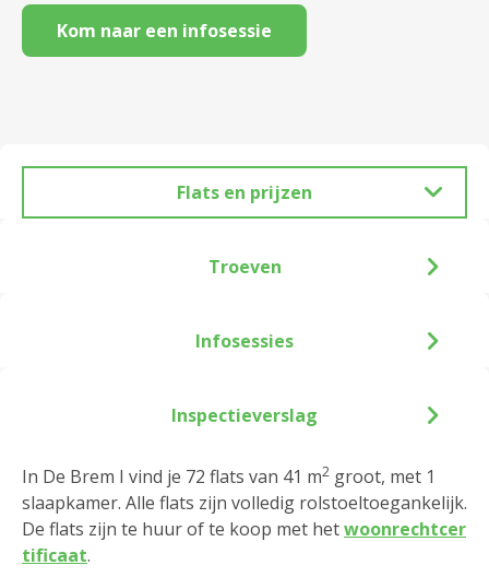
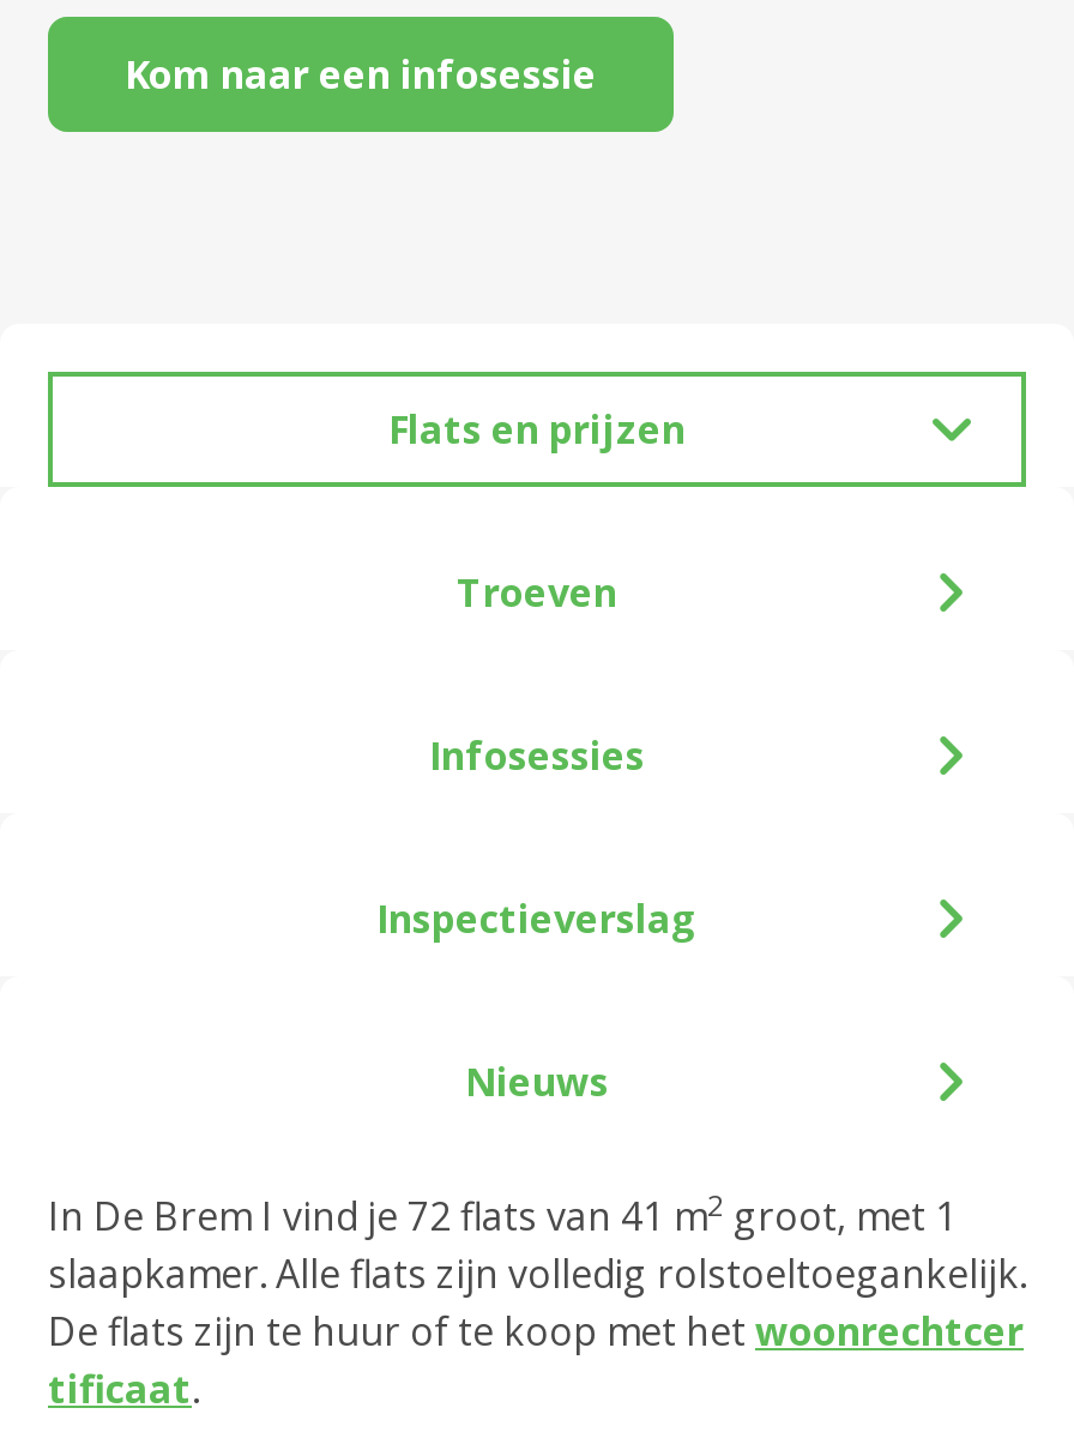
none -> [465,1055,609,1108] Nieuws

